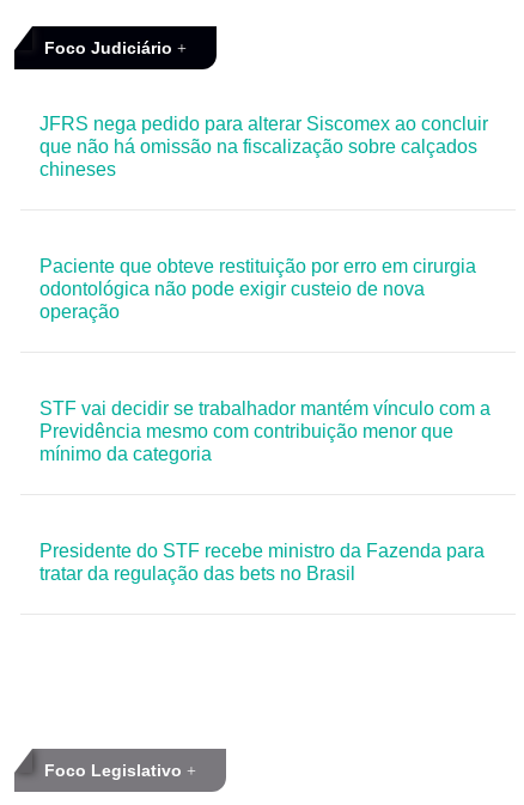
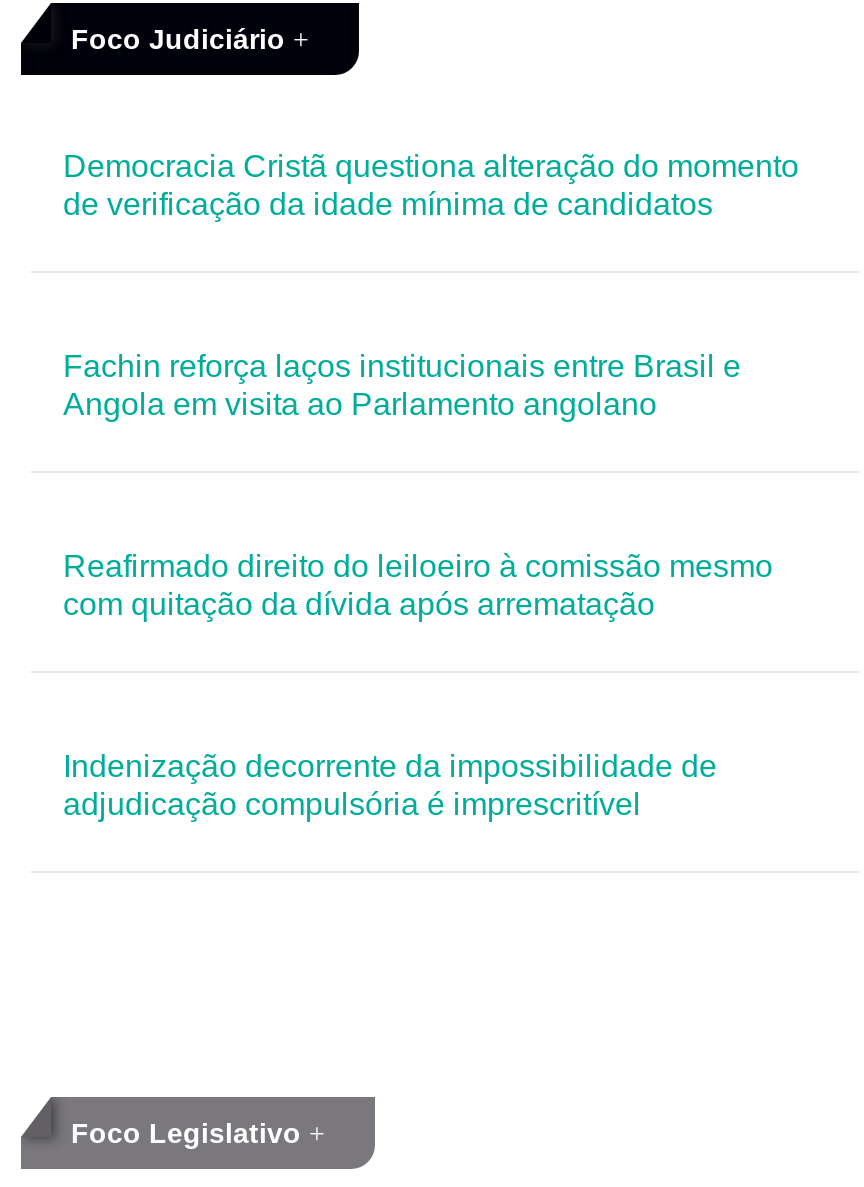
[39,114,488,180] JFRS nega pedido para alterar Siscomex ao concluir | que não há omissão na fiscalização sobre calçados | chineses -> [63,149,799,221] Democracia Cristã questiona alteração do momento | de verificação da idade mínima de candidatos
[39,256,476,322] Paciente que obteve restituição por erro em cirurgia | odontológica não pode exigir custeio de nova | operação -> [63,349,741,421] Fachin reforça laços institucionais entre Brasil e | Angola em visita ao Parlamento angolano
[39,398,491,464] STF vai decidir se trabalhador mantém vínculo com a | Previdência mesmo com contribuição menor que | mínimo da categoria -> [63,549,773,621] Reafirmado direito do leiloeiro à comissão mesmo | com quitação da dívida após arrematação
[39,541,485,584] Presidente do STF recebe ministro da Fazenda para | tratar da regulação das bets no Brasil -> [63,749,717,821] Indenização decorrente da impossibilidade de | adjudicação compulsória é imprescritível

